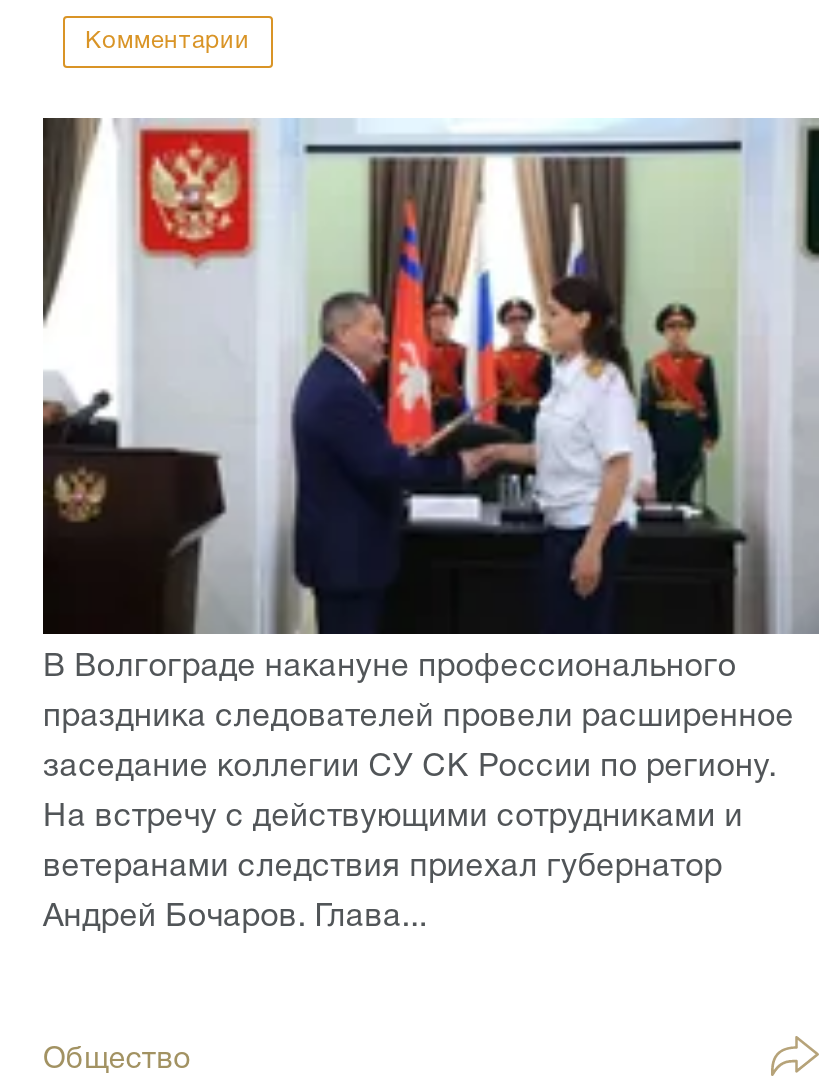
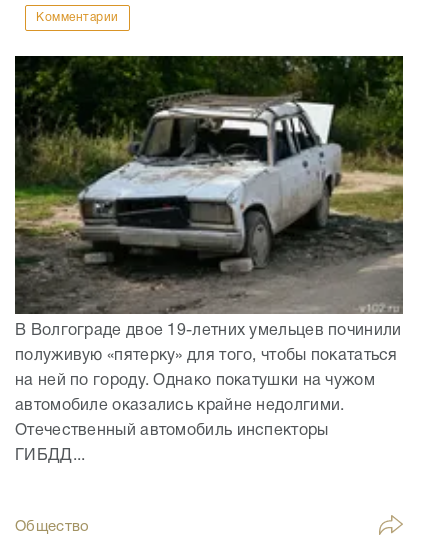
[41,116,819,681] [image] | В Волгограде накануне профессионального -> [14,55,404,338] [image] | В Волгограде двое 19-летних умельцев починили
[43,703,794,731] праздника следователей провели расширенное -> [15,349,398,363] полуживую «пятерку» для того, чтобы покататься
[43,753,777,781] заседание коллегии СУ СК России по региону. -> [15,374,375,388] на ней по городу. Однако покатушки на чужом
[43,803,743,831] На встречу с действующими сотрудниками и -> [15,399,344,413] автомобиле оказались крайне недолгими.
[43,853,722,881] ветеранами следствия приехал губернатор -> [15,424,328,438] Отечественный автомобиль инспекторы
[43,903,427,931] Андрей Бочаров. Глава... -> [15,449,85,463] ГИБДД...

